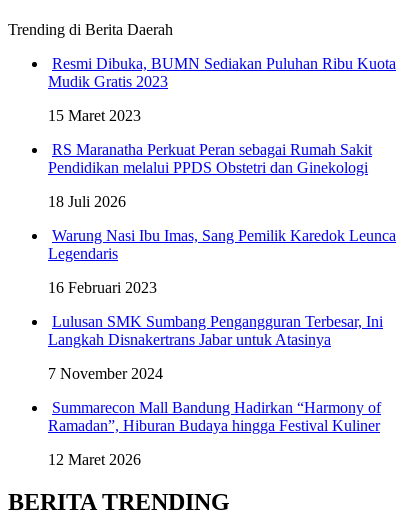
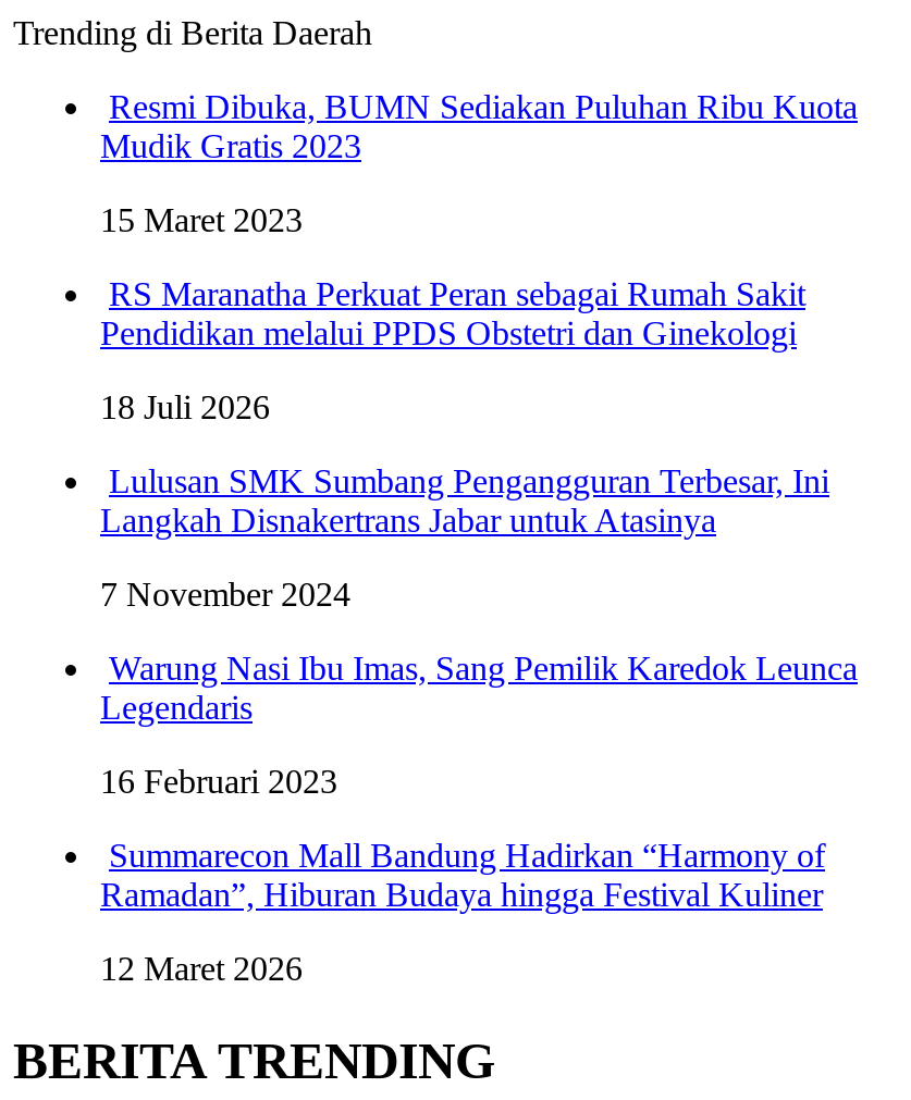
moved [48,227,396,296] -> [100,649,858,799]: Warung Nasi Ibu Imas, Sang Pemilik Karedok Leunca | Legendaris | 16 Februari 2023
moved [48,313,383,382] -> [100,462,829,612]: Lulusan SMK Sumbang Pengangguran Terbesar, Ini | Langkah Disnakertrans Jabar untuk Atasinya | 7 November 2024

